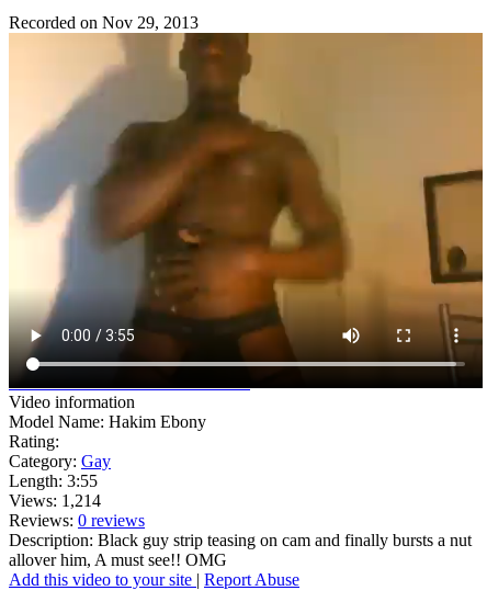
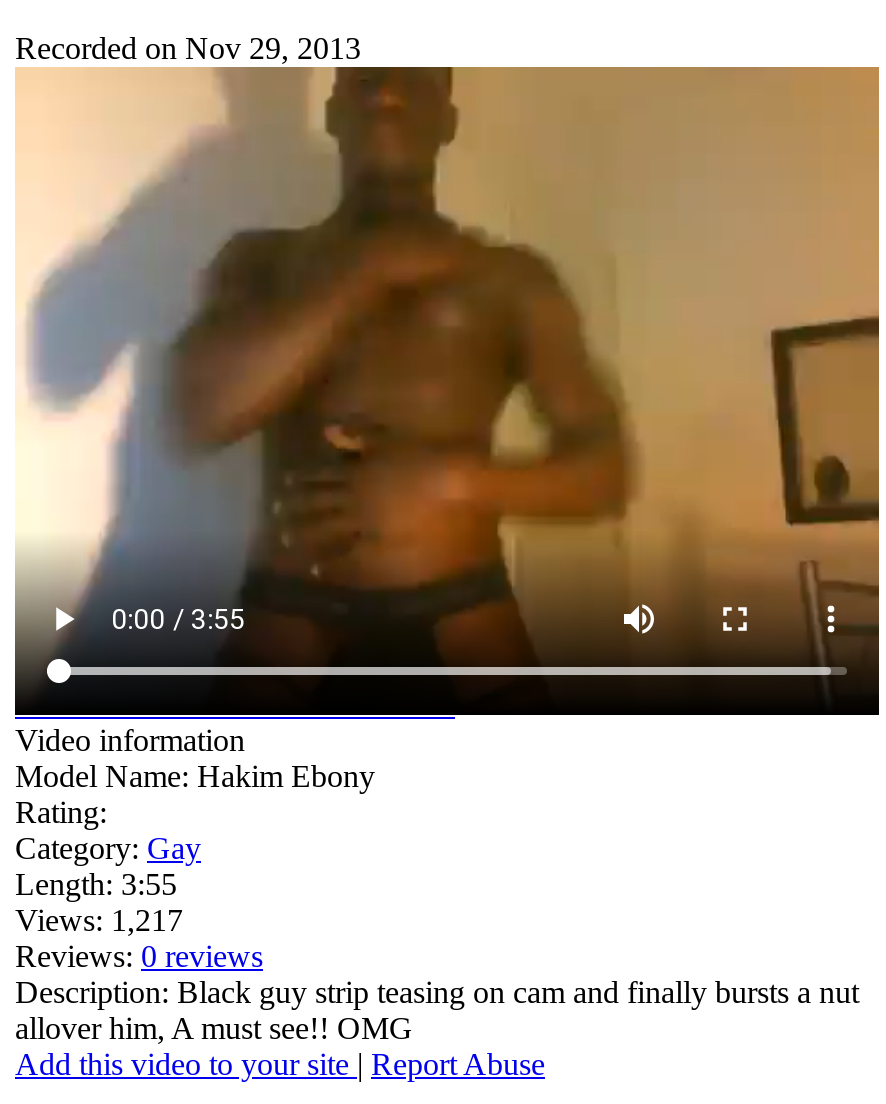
[9,491,101,510] Views: 1,214 -> [15,903,183,937] Views: 1,217

